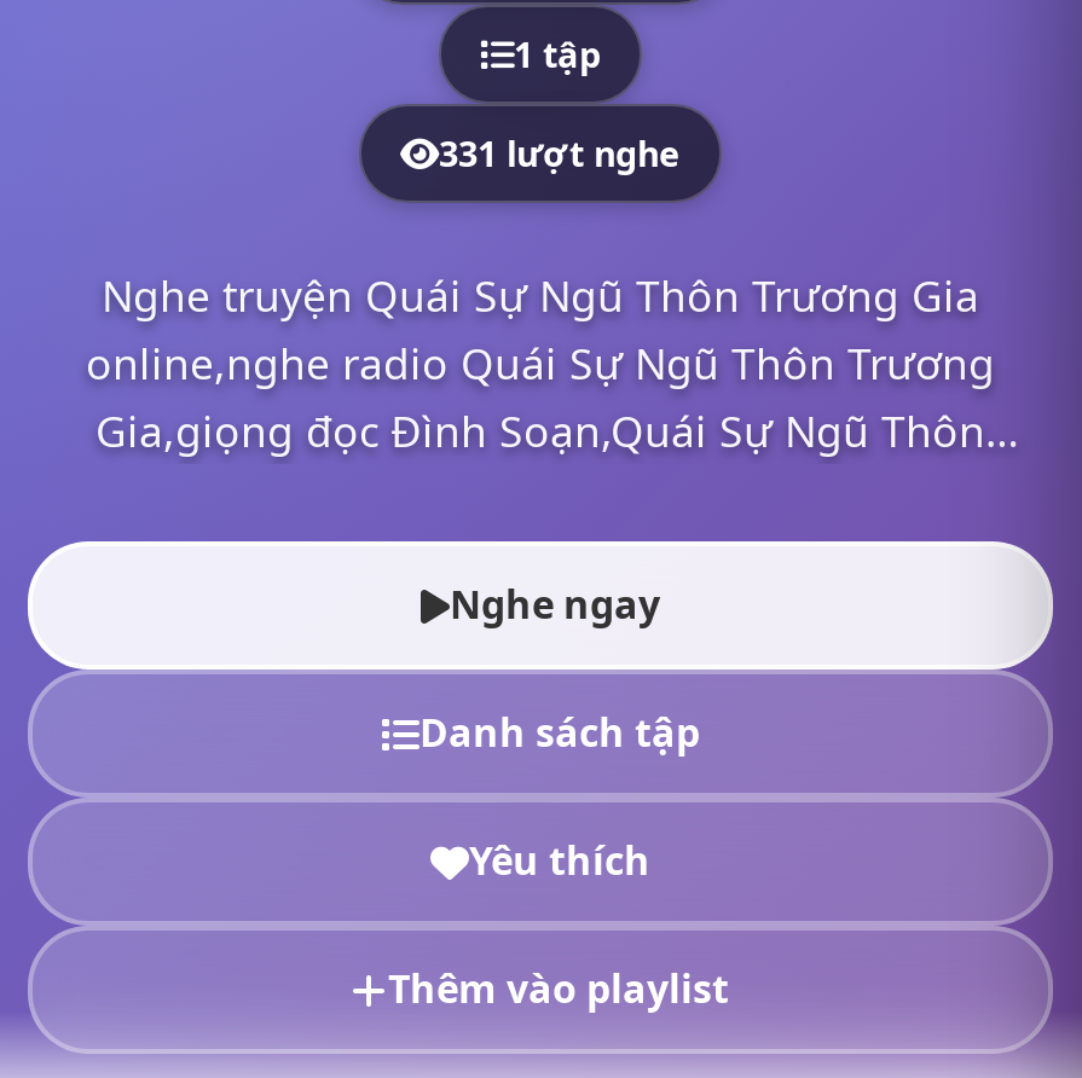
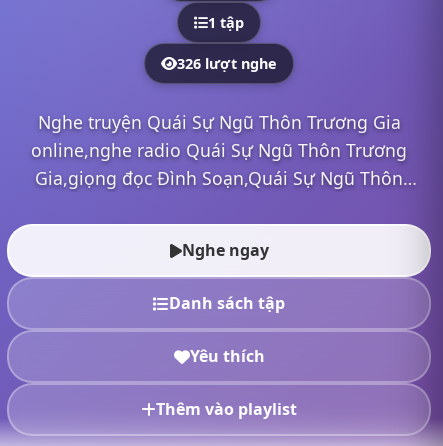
[439,131,681,176] 331 lượt nghe -> [177,54,277,73] 326 lượt nghe

